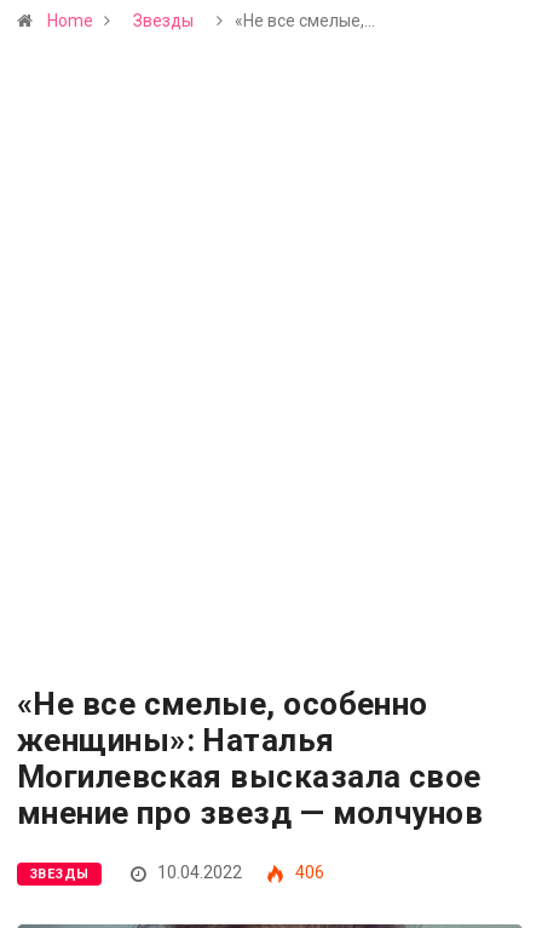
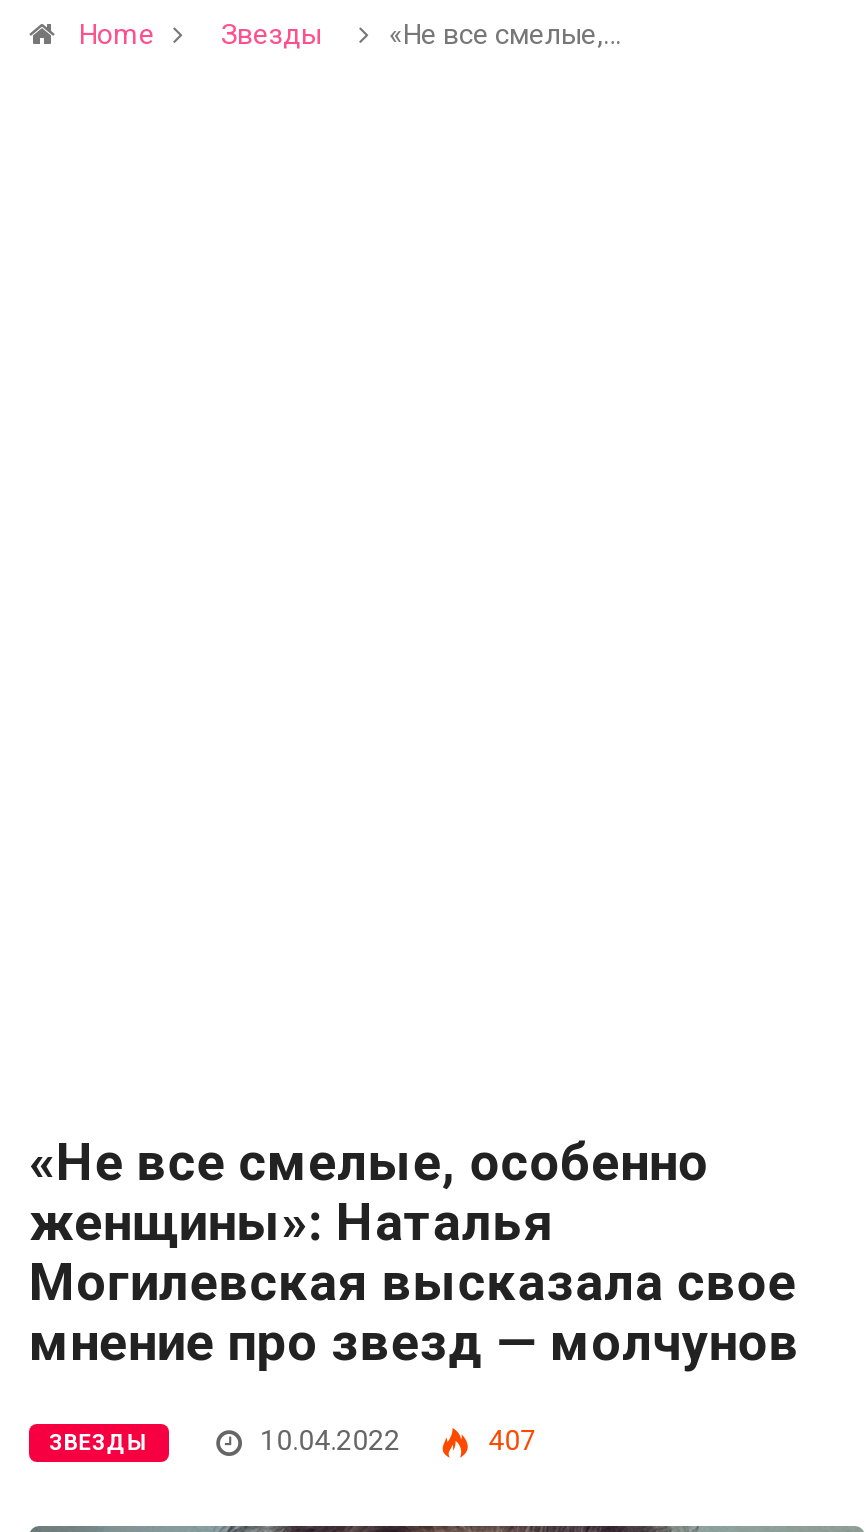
[291,862,324,882] 406 -> [482,1423,536,1455] 407

